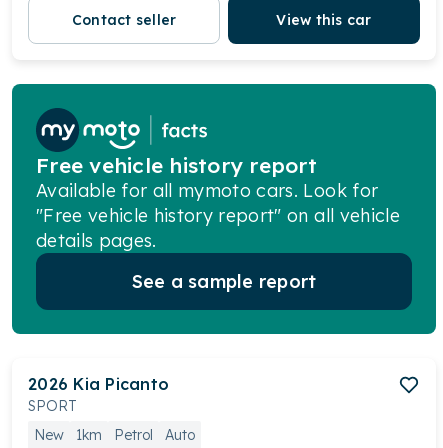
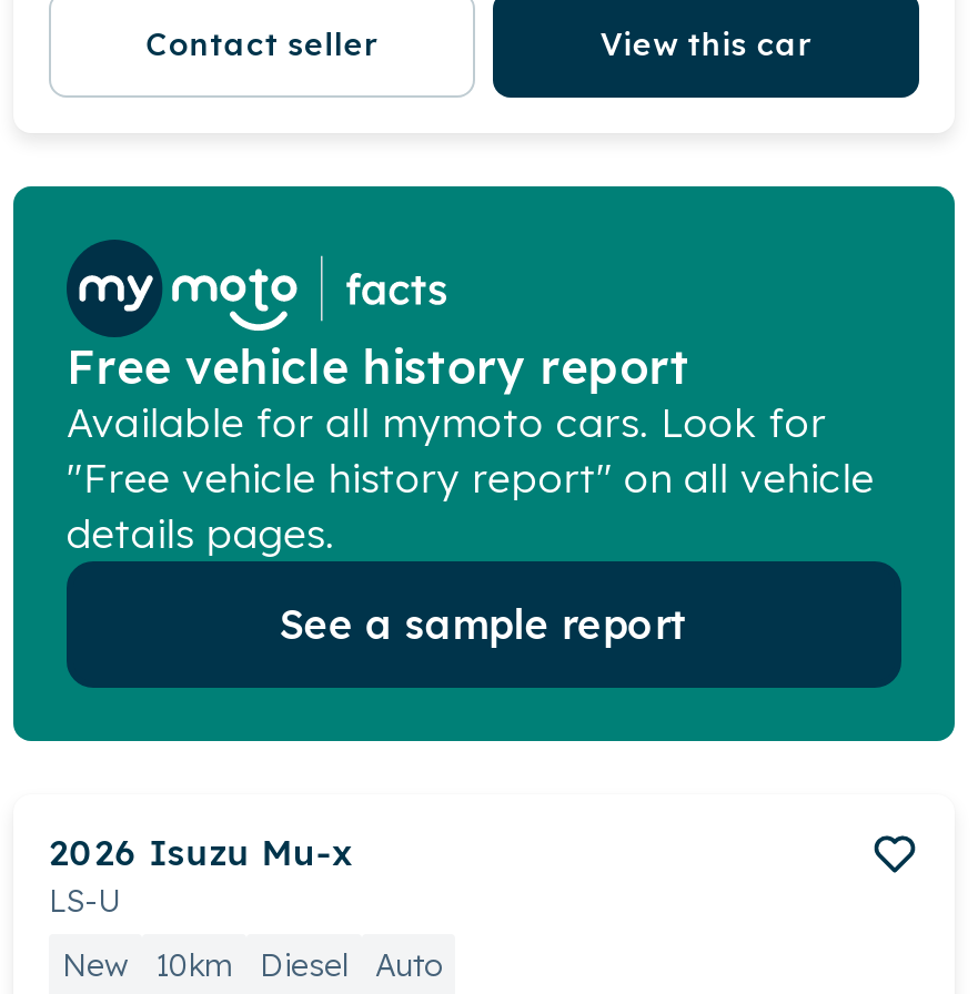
[28,374,169,415] 2026 Kia Picanto | SPORT -> [49,830,353,921] 2026 Isuzu Mu-x | LS-U
[76,426,153,444] 1km | Petrol -> [155,945,349,985] 10km | Diesel

